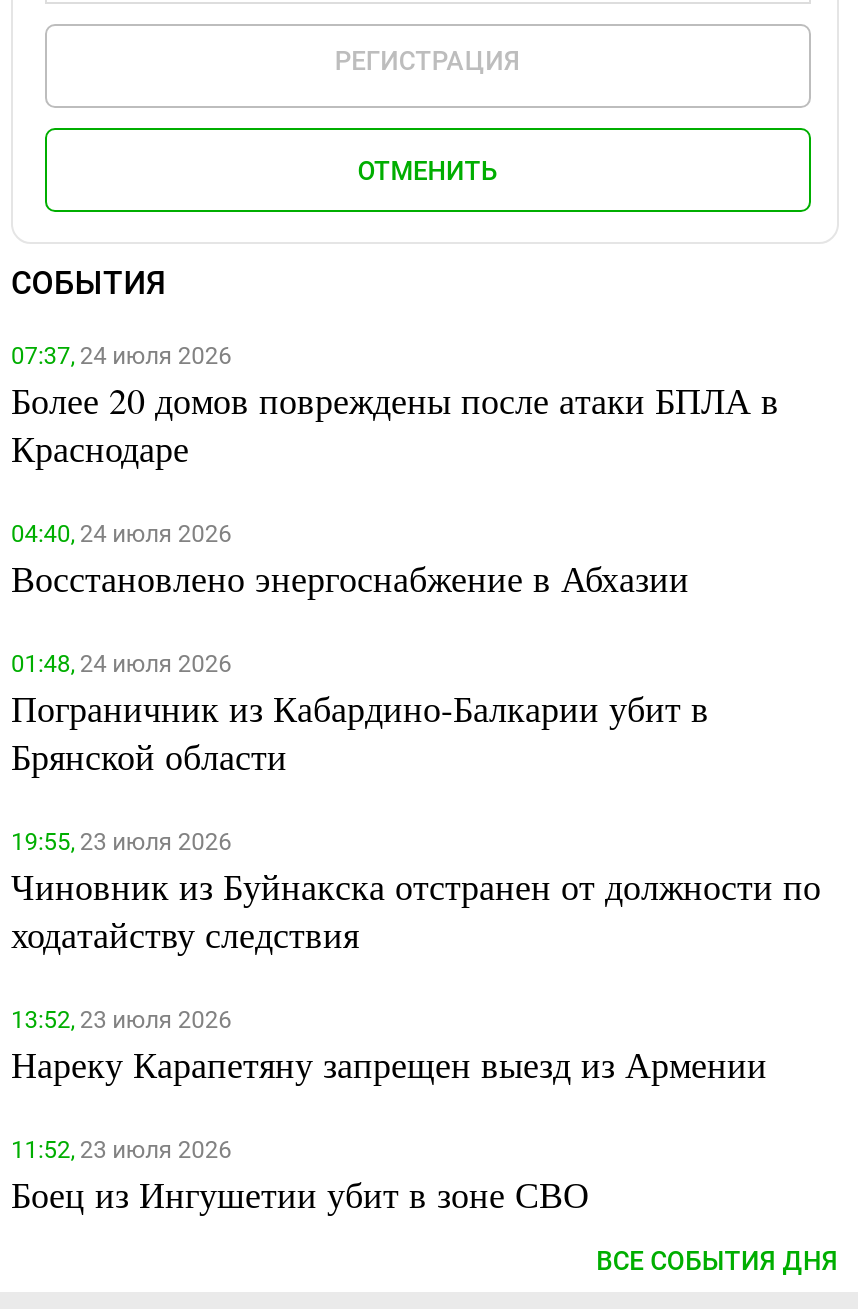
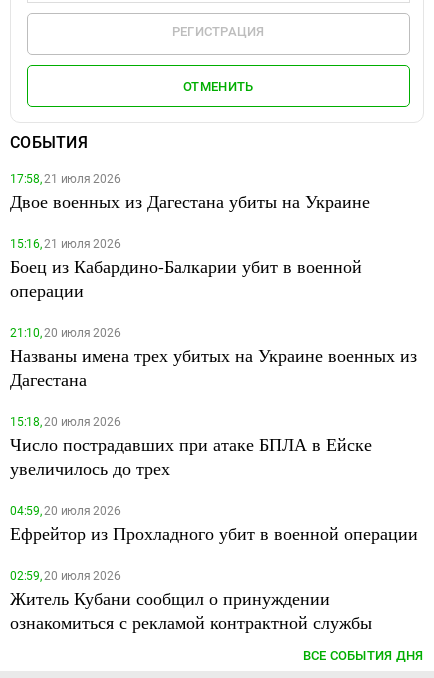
[11,343,779,473] 07:37, 24 июля 2026 | Более 20 домов повреждены после атаки БПЛА в | Краснодаре -> [10,172,370,213] 17:58, 21 июля 2026 | Двое военных из Дагестана убиты на Украине
[11,521,689,603] 04:40, 24 июля 2026 | Восстановлено энергоснабжение в Абхазии -> [10,237,362,302] 15:16, 21 июля 2026 | Боец из Кабардино-Балкарии убит в военной | операции
[11,651,709,781] 01:48, 24 июля 2026 | Пограничник из Кабардино-Балкарии убит в | Брянской области -> [10,326,417,391] 21:10, 20 июля 2026 | Названы имена трех убитых на Украине военных из | Дагестана
[11,829,821,959] 19:55, 23 июля 2026 | Чиновник из Буйнакска отстранен от должности по | ходатайству следствия -> [10,415,372,480] 15:18, 20 июля 2026 | Число пострадавших при атаке БПЛА в Ейске | увеличилось до трех
[11,1007,767,1089] 13:52, 23 июля 2026 | Нареку Карапетяну запрещен выезд из Армении -> [10,504,418,545] 04:59, 20 июля 2026 | Ефрейтор из Прохладного убит в военной операции
[11,1137,589,1219] 11:52, 23 июля 2026 | Боец из Ингушетии убит в зоне СВО -> [10,569,372,634] 02:59, 20 июля 2026 | Житель Кубани сообщил о принуждении | ознакомиться с рекламой контрактной службы

